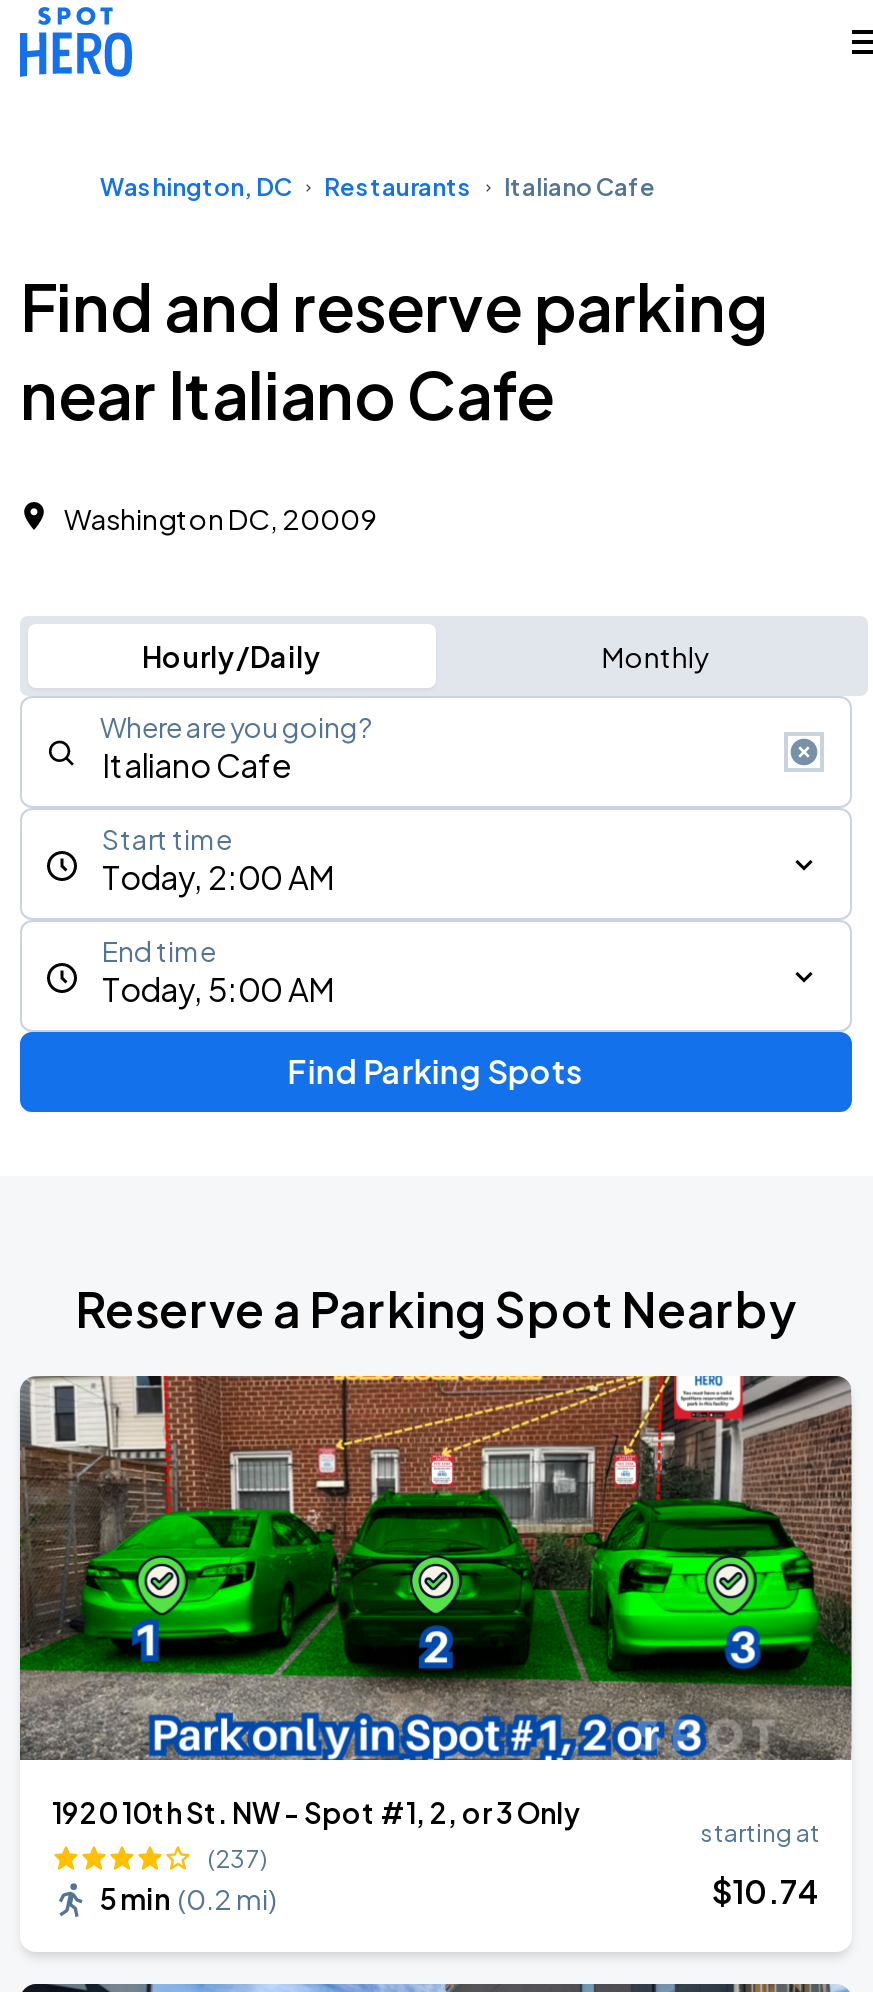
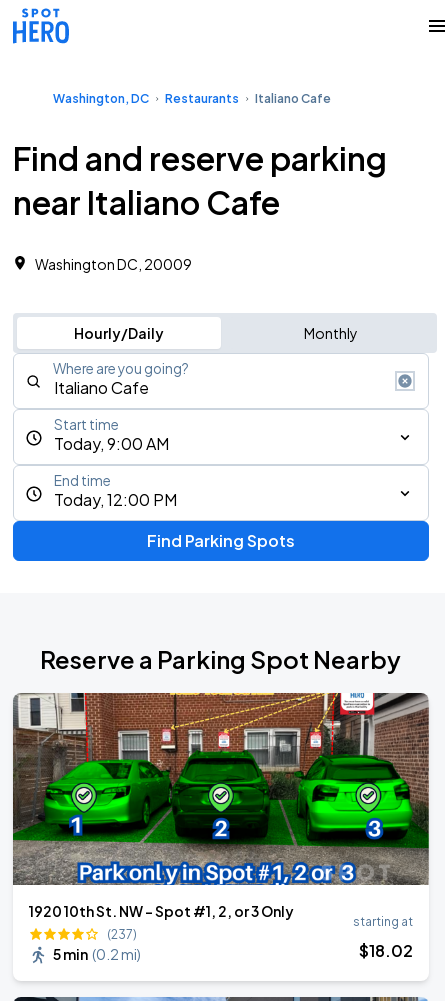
[102,856,334,898] Today, 2:00 AM -> [54,433,169,454] Today, 9:00 AM
[102,968,334,1010] Today, 5:00 AM -> [54,489,177,510] Today, 12:00 PM
[712,1870,820,1912] $10.74 -> [359,940,413,961] $18.02

